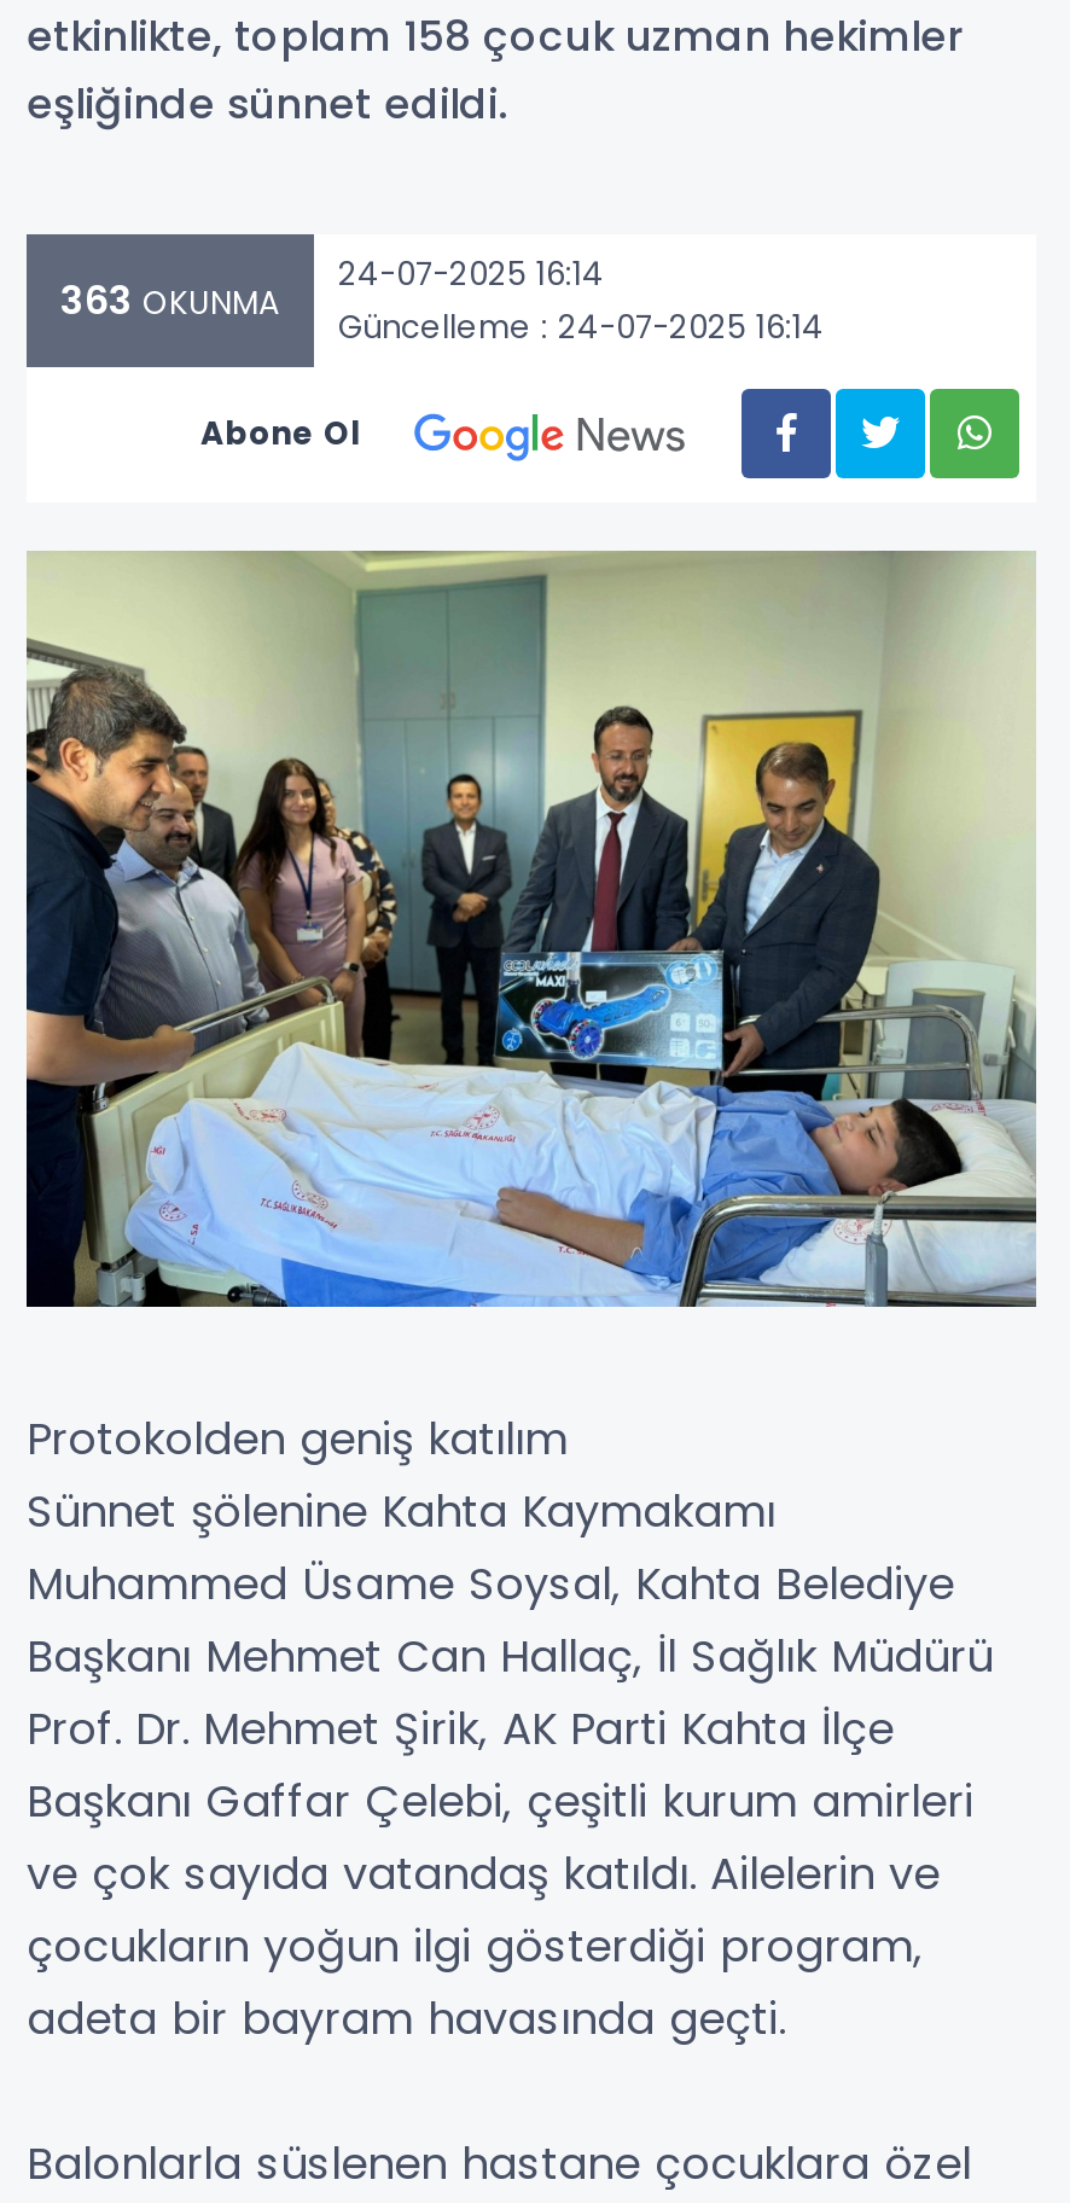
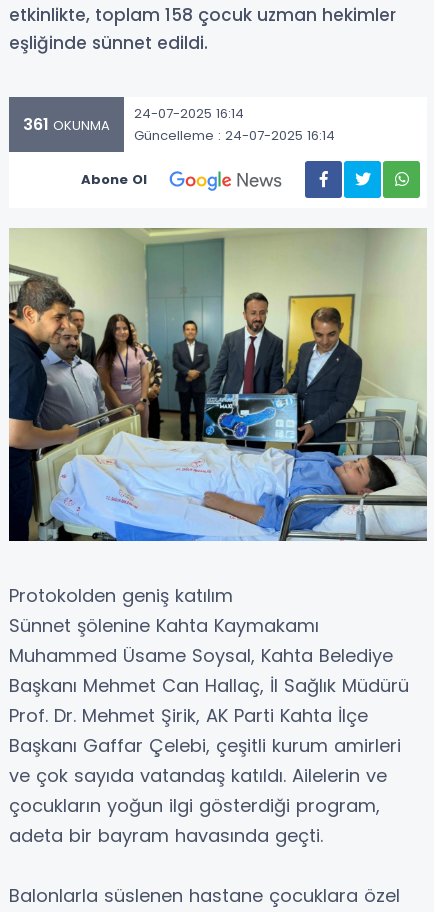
[60,250,824,349] 363 OKUNMA 24-07-2025 16:14 Güncelleme : 24-07-2025 16:14 -> [23,103,335,144] 361 OKUNMA 24-07-2025 16:14 Güncelleme : 24-07-2025 16:14

